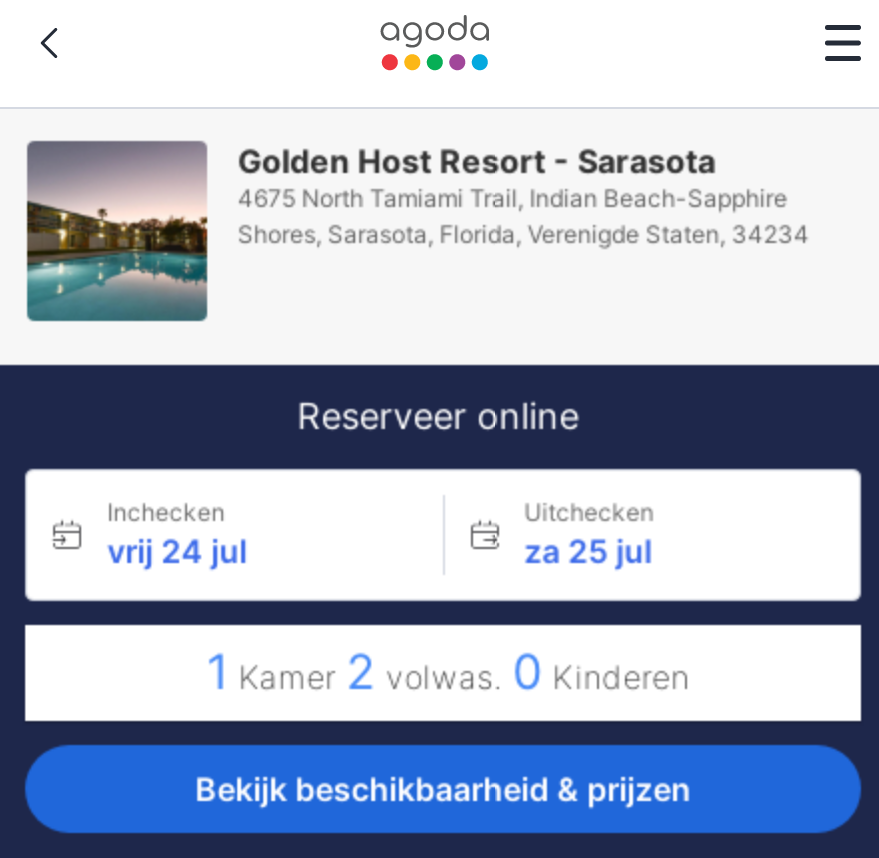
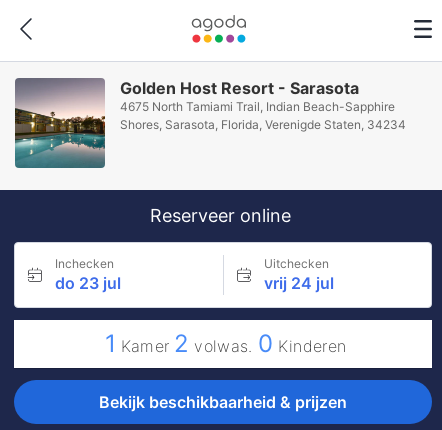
[107,531,247,571] vrij 24 jul -> [55,273,121,293] do 23 jul
[524,531,652,571] za 25 jul -> [263,273,333,293] vrij 24 jul

